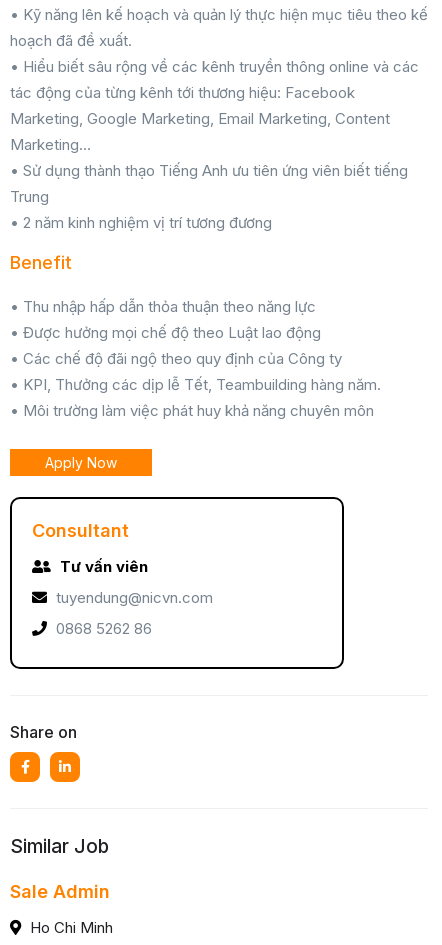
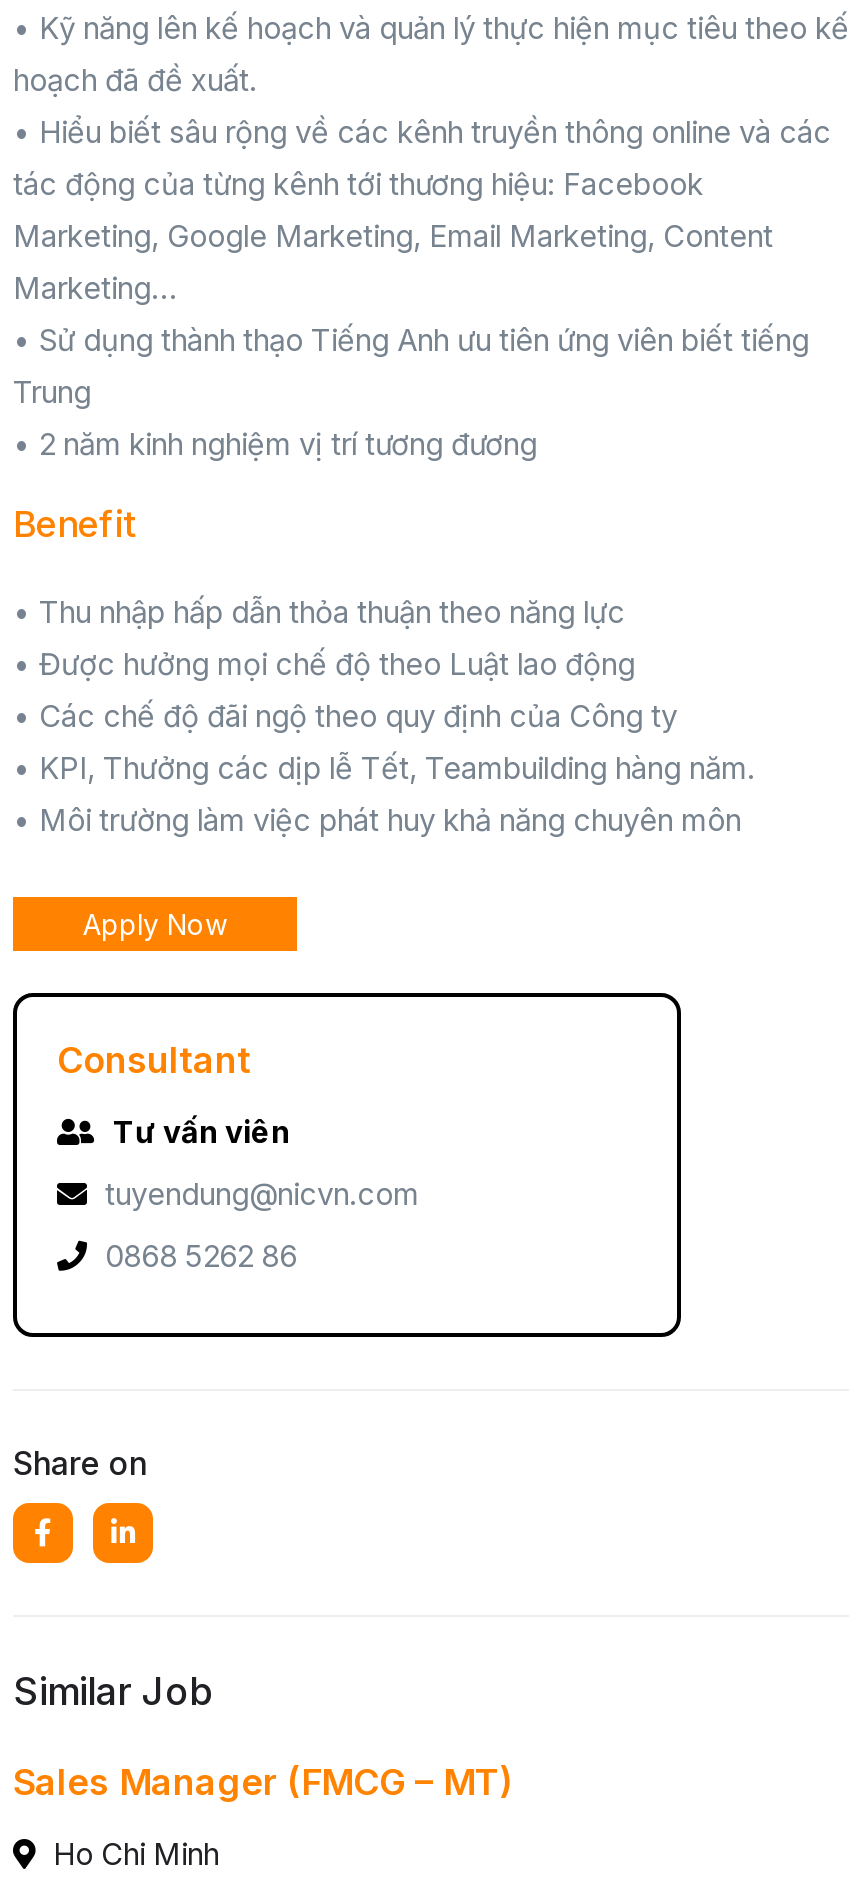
[10,881,110,902] Sale Admin -> [13,1761,513,1803] Sales Manager (FMCG – MT)

